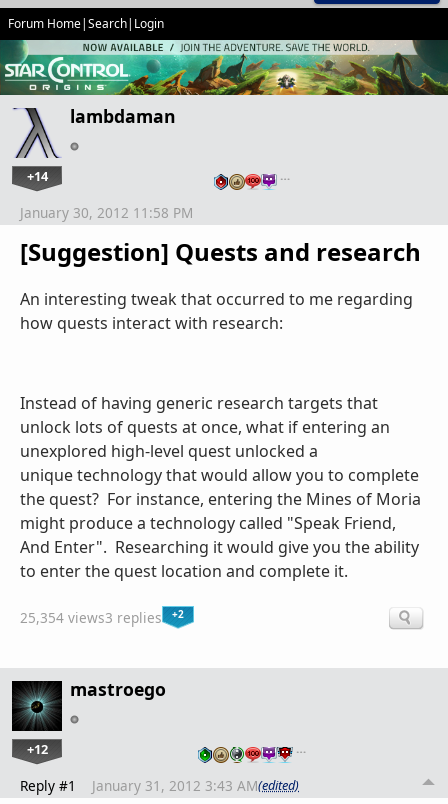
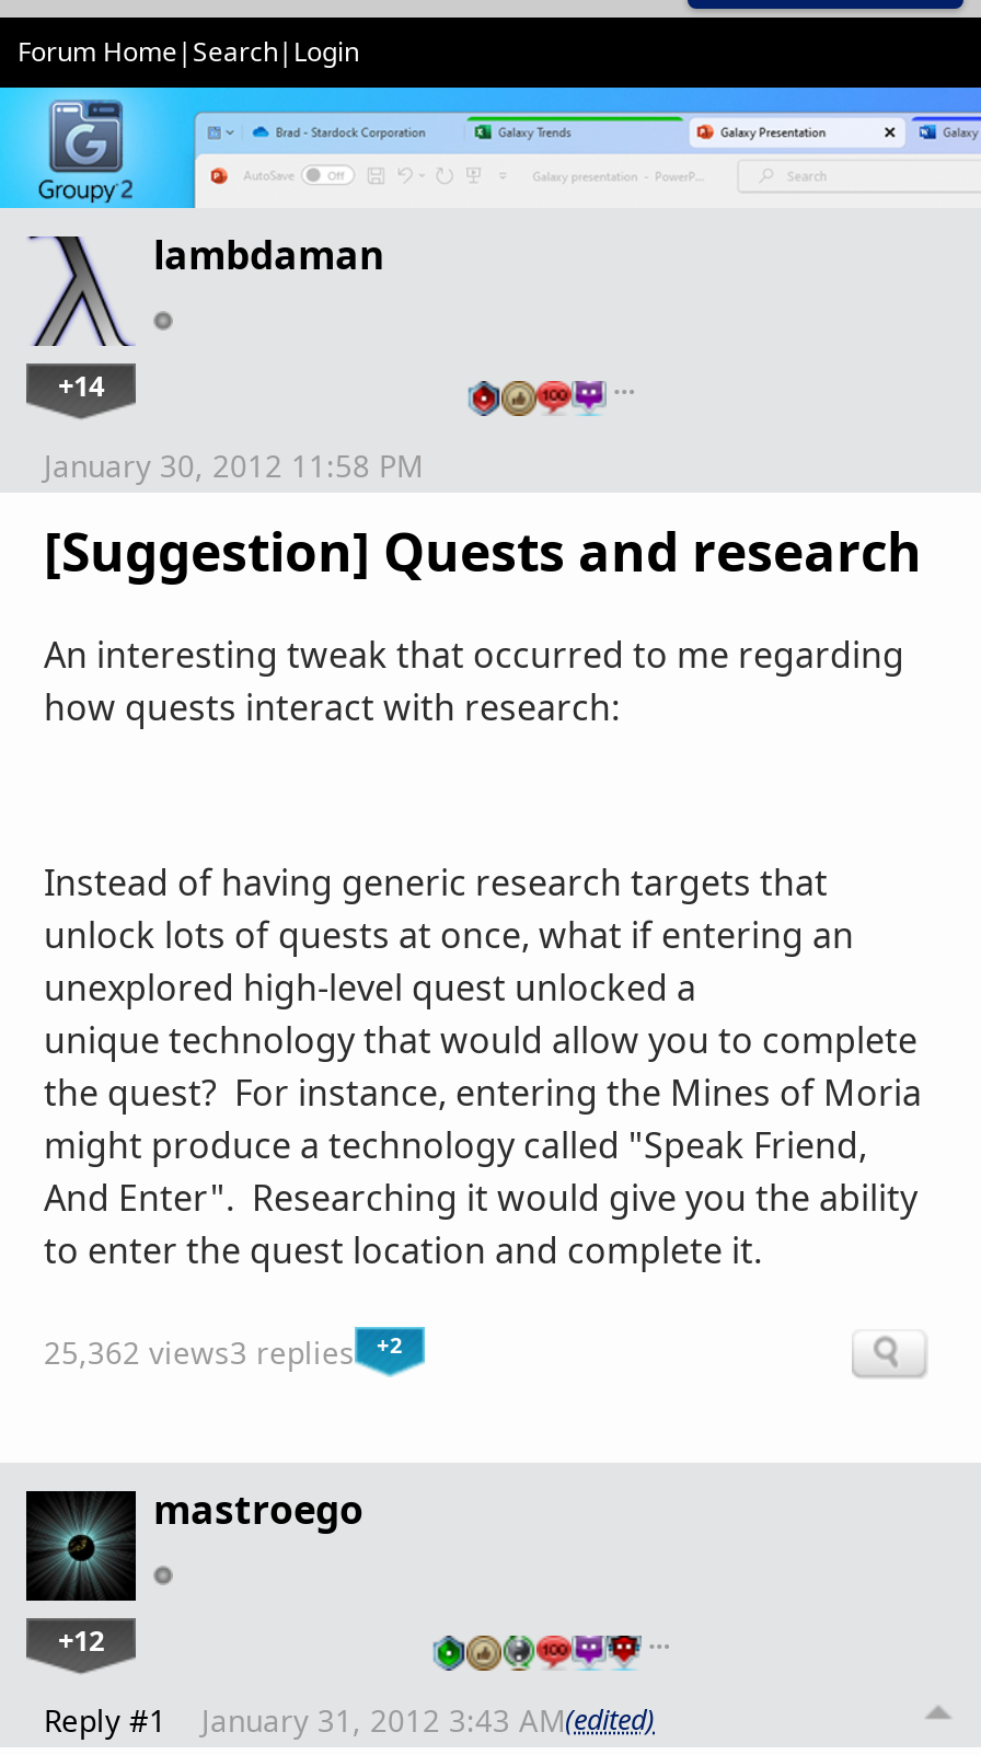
[3,39,445,96] [image] -> [7,85,974,210] [image]
[20,608,162,627] 25,354 views3 replies -> [44,1330,355,1372] 25,362 views3 replies

